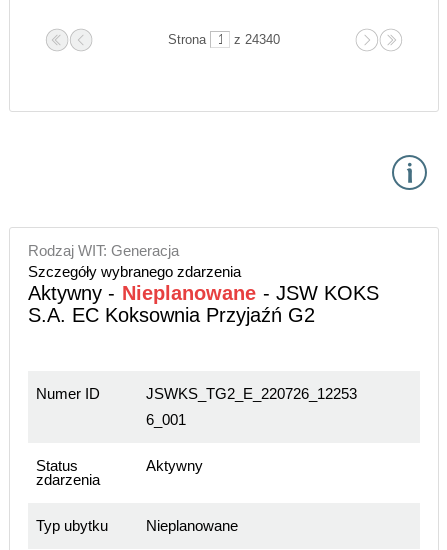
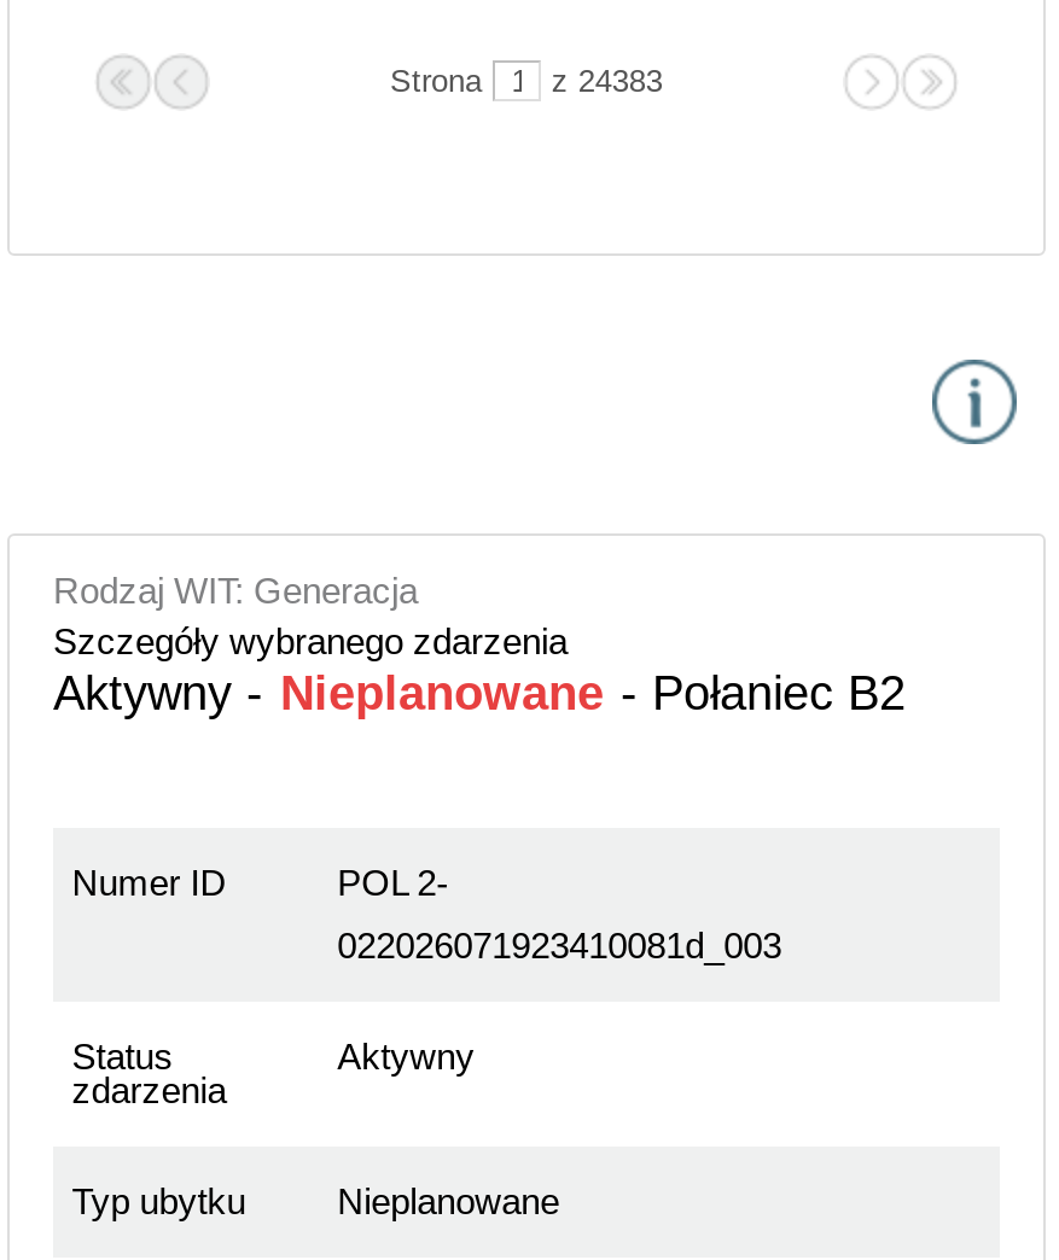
[167,32,280,47] Strona z 24340 -> [390,63,662,99] Strona z 24383
[28,282,379,326] Aktywny - Nieplanowane - JSW KOKS | S.A. EC Koksownia Przyjaźń G2 -> [53,666,906,719] Aktywny - Nieplanowane - Połaniec B2
[146,385,357,402] JSWKS_TG2_E_220726_12253 -> [337,862,448,903] POL 2-
[146,411,186,428] 6_001 -> [337,924,782,966] 022026071923410081d_003

